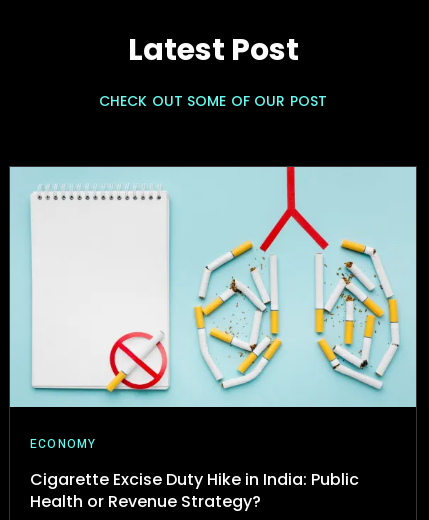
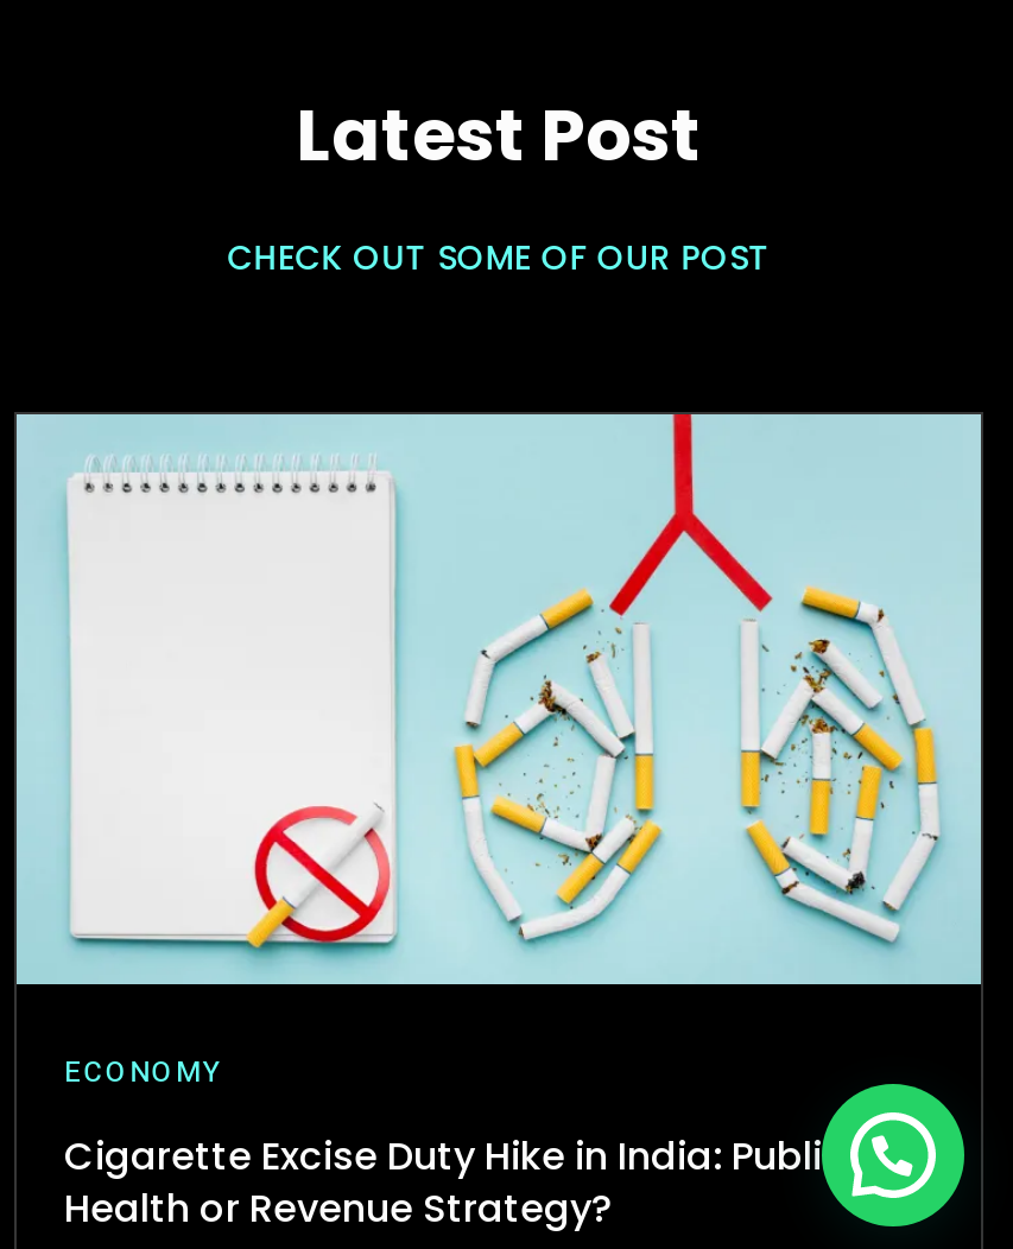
none -> [827,1082,967,1229] [image]

